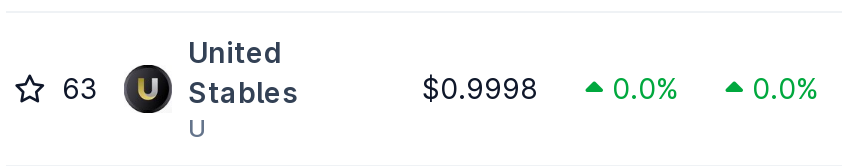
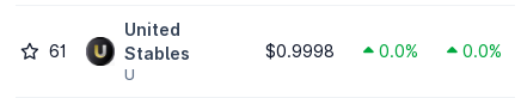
[62,70,96,104] 63 -> [49,41,66,61] 61

